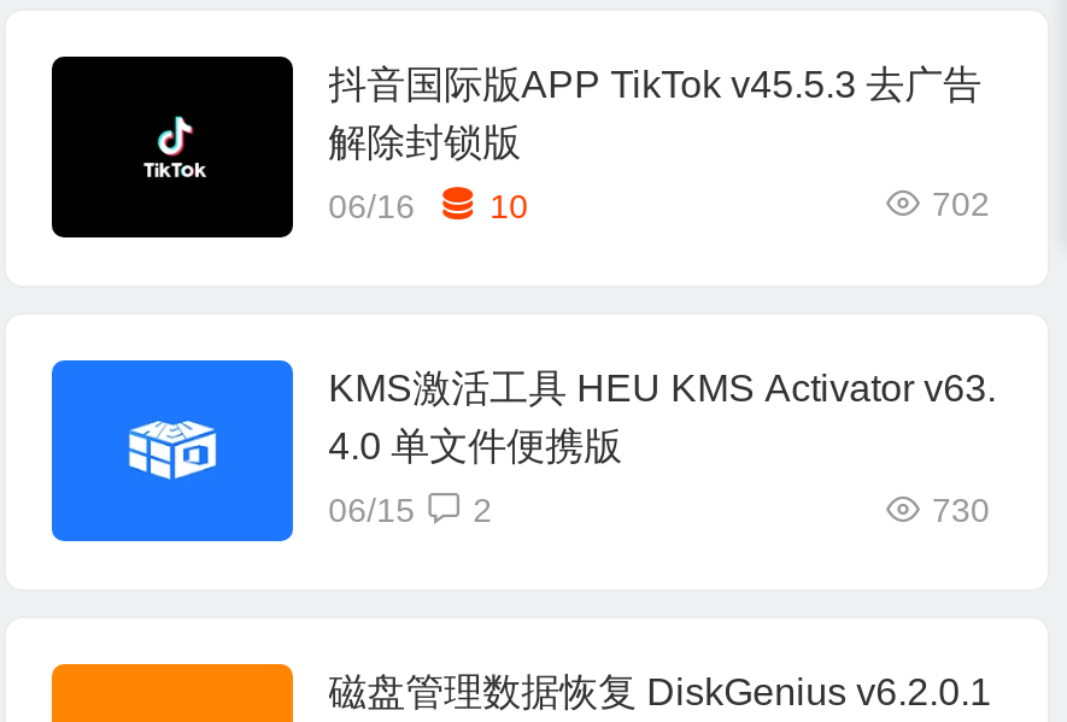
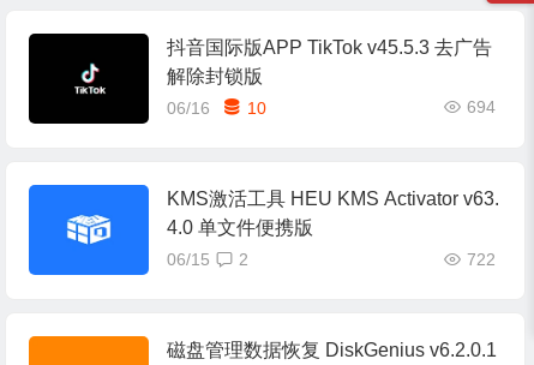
[932,184,990,223] 702 -> [467,97,496,116] 694
[932,491,990,529] 730 -> [467,250,496,269] 722

